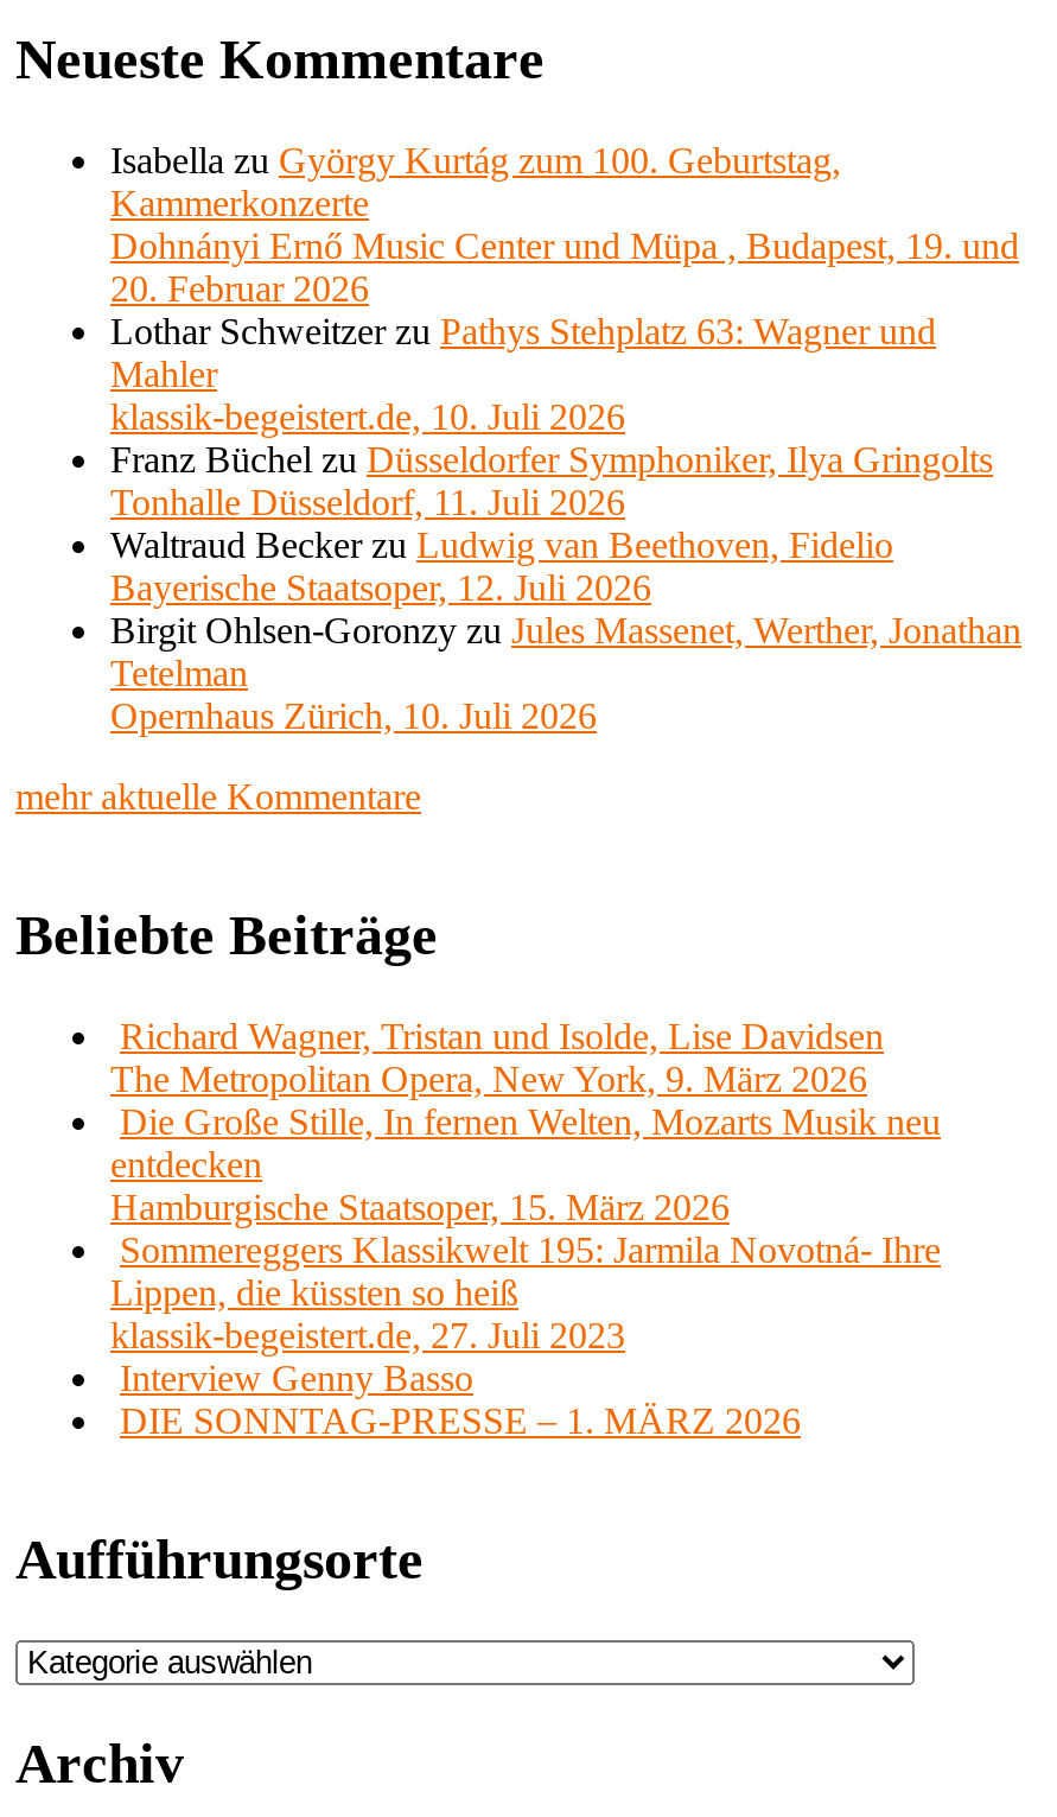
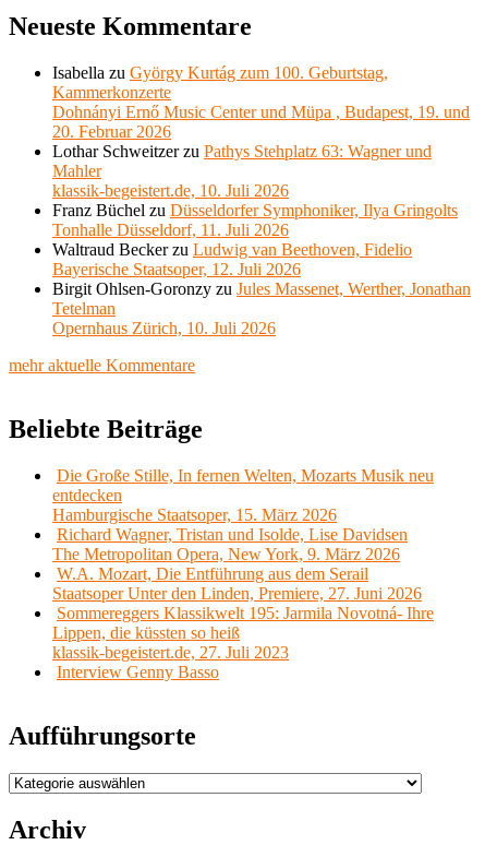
moved [110,1016,884,1099] -> [52,525,408,563]: Richard Wagner, Tristan und Isolde, Lise Davidsen | The Metropolitan Opera, New York, 9. März 2026
moved [110,1101,941,1227] -> [52,466,434,524]: Die Große Stille, In fernen Welten, Mozarts Musik neu | entdecken | Hamburgische Staatsoper, 15. März 2026
none -> [52,564,422,603] W.A. Mozart, Die Entführung aus dem Serail | Staatsoper Unter den Linden, Premiere, 27. Juni 2026
moved [110,1229,941,1398] -> [52,604,434,681]: Sommereggers Klassikwelt 195: Jarmila Novotná- Ihre | Lippen, die küssten so heiß | klassik-begeistert.de, 27. Juli 2023 | Interview Genny Basso
[120,1400,801,1441] DIE SONNTAG-PRESSE – 1. MÄRZ 2026 -> none

